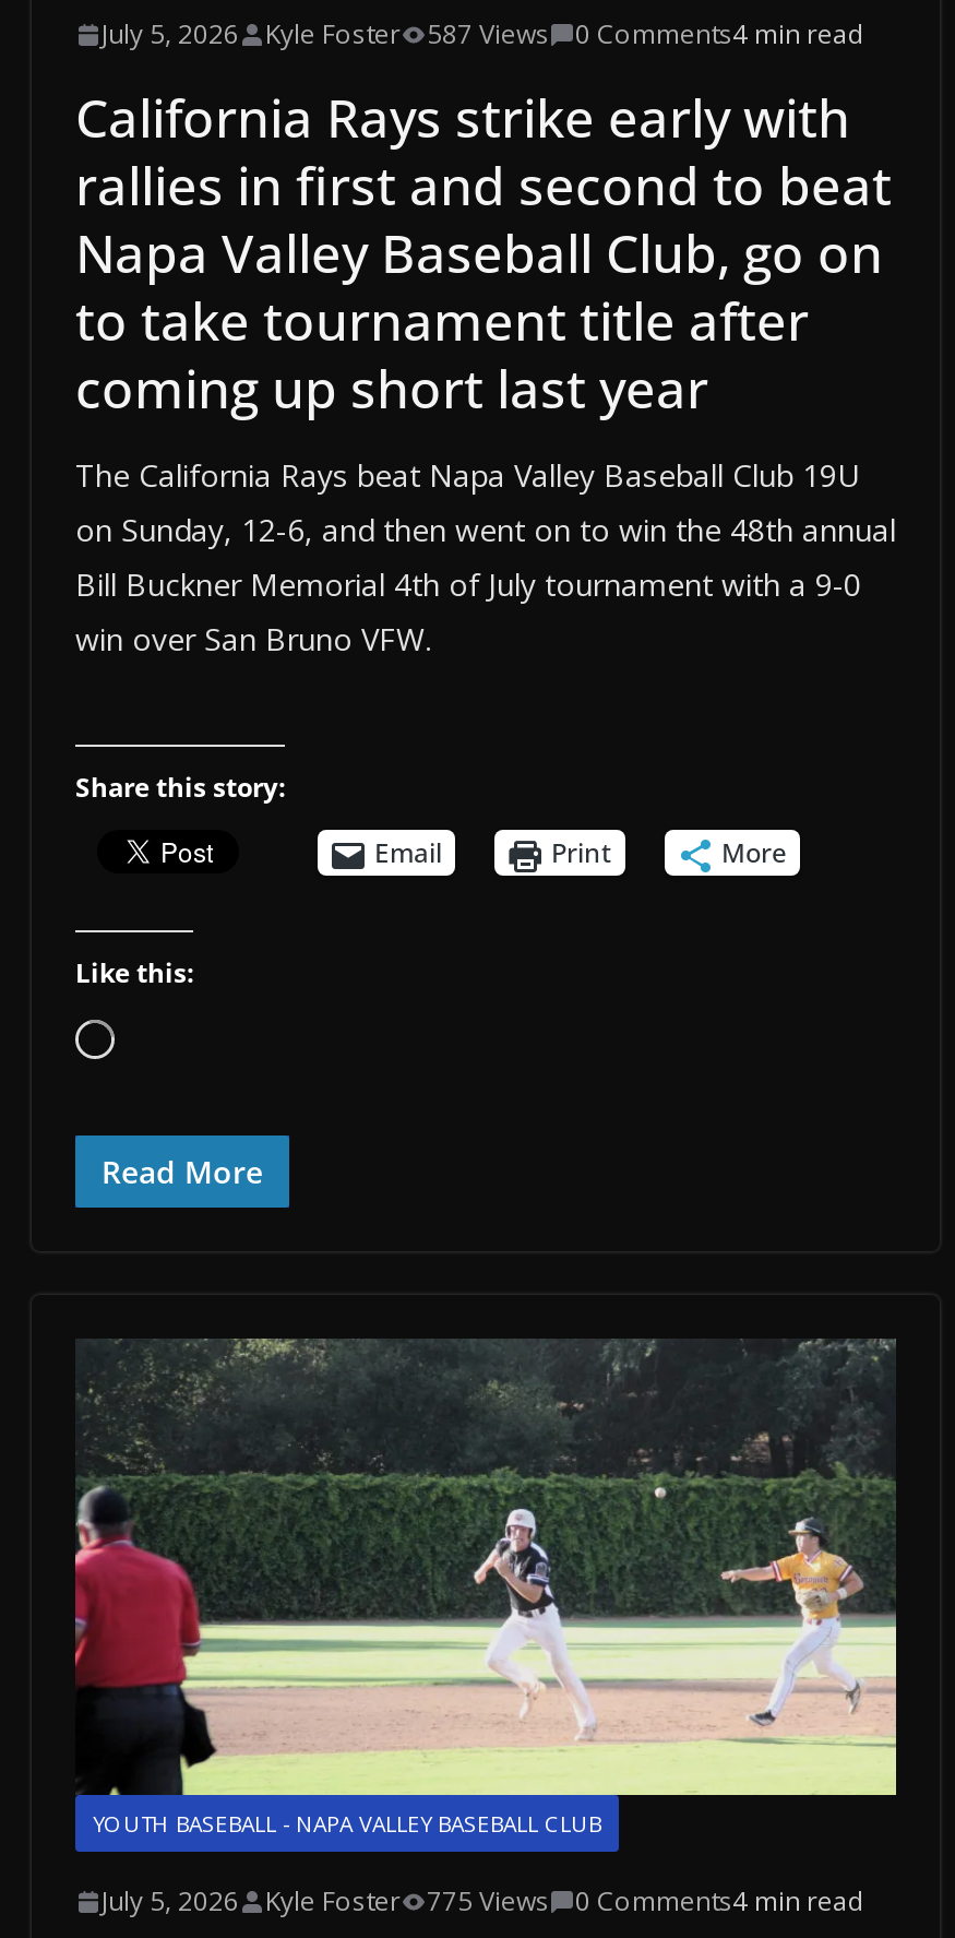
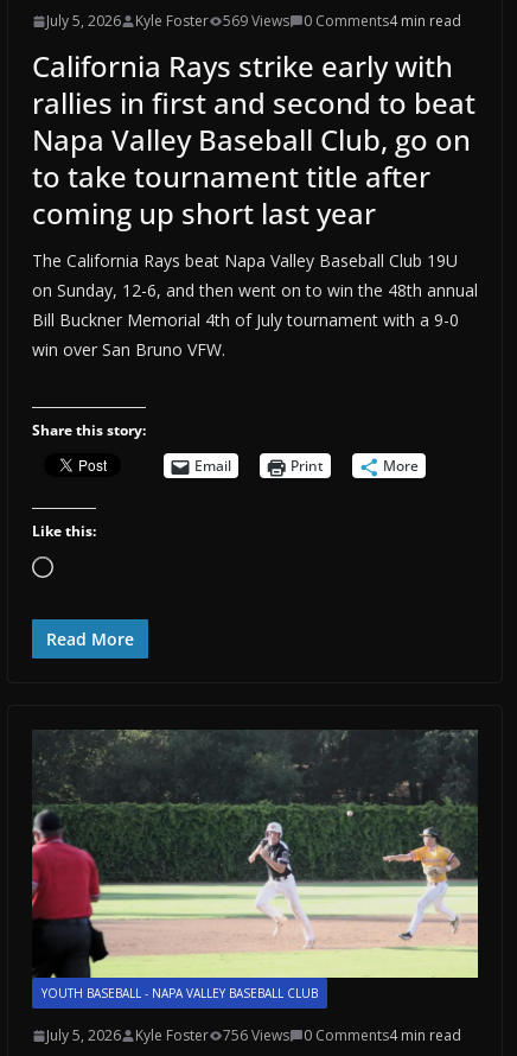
[102,16,866,53] July 5, 2026 Kyle Foster 587 Views 0 Comments4 min read -> [46,11,461,31] July 5, 2026 Kyle Foster 569 Views 0 Comments4 min read
[102,1883,866,1920] July 5, 2026 Kyle Foster 775 Views 0 Comments4 min read -> [46,1025,461,1046] July 5, 2026 Kyle Foster 756 Views 0 Comments4 min read

